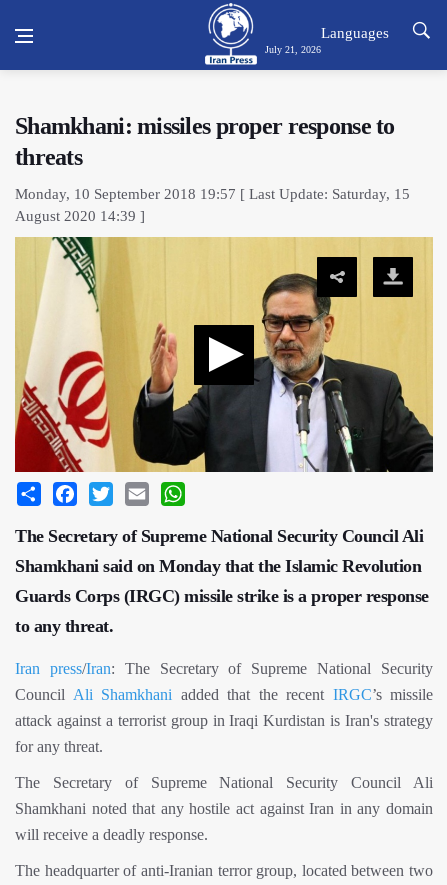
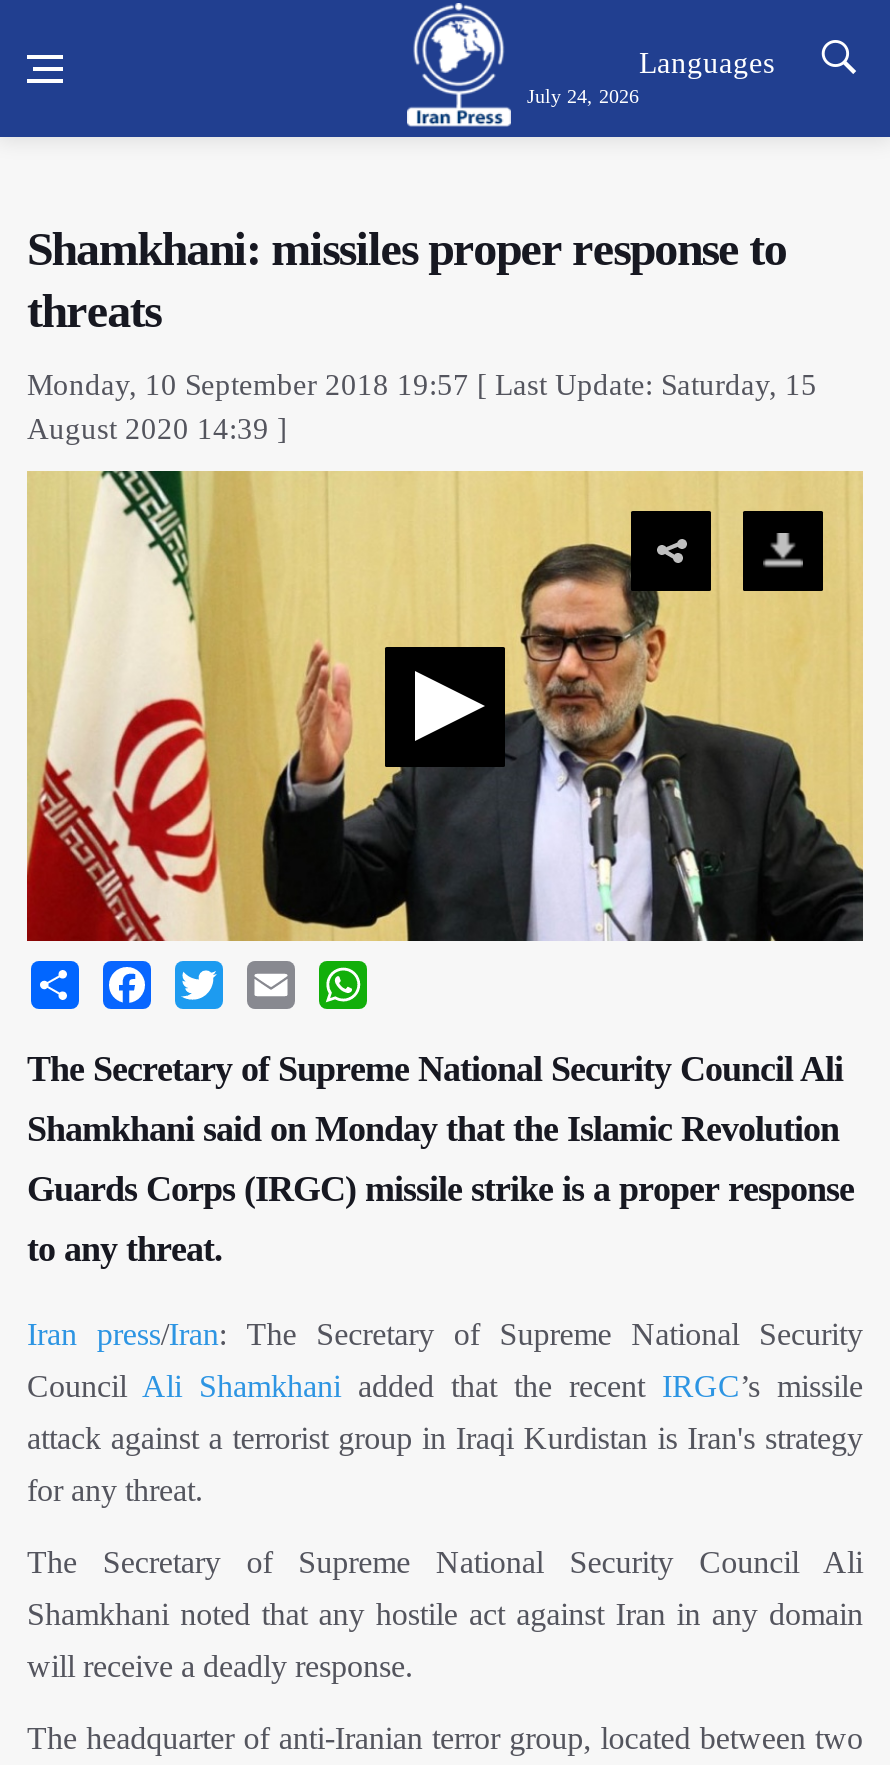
[265,44,321,55] July 21, 2026 -> [527,85,639,107] July 24, 2026

